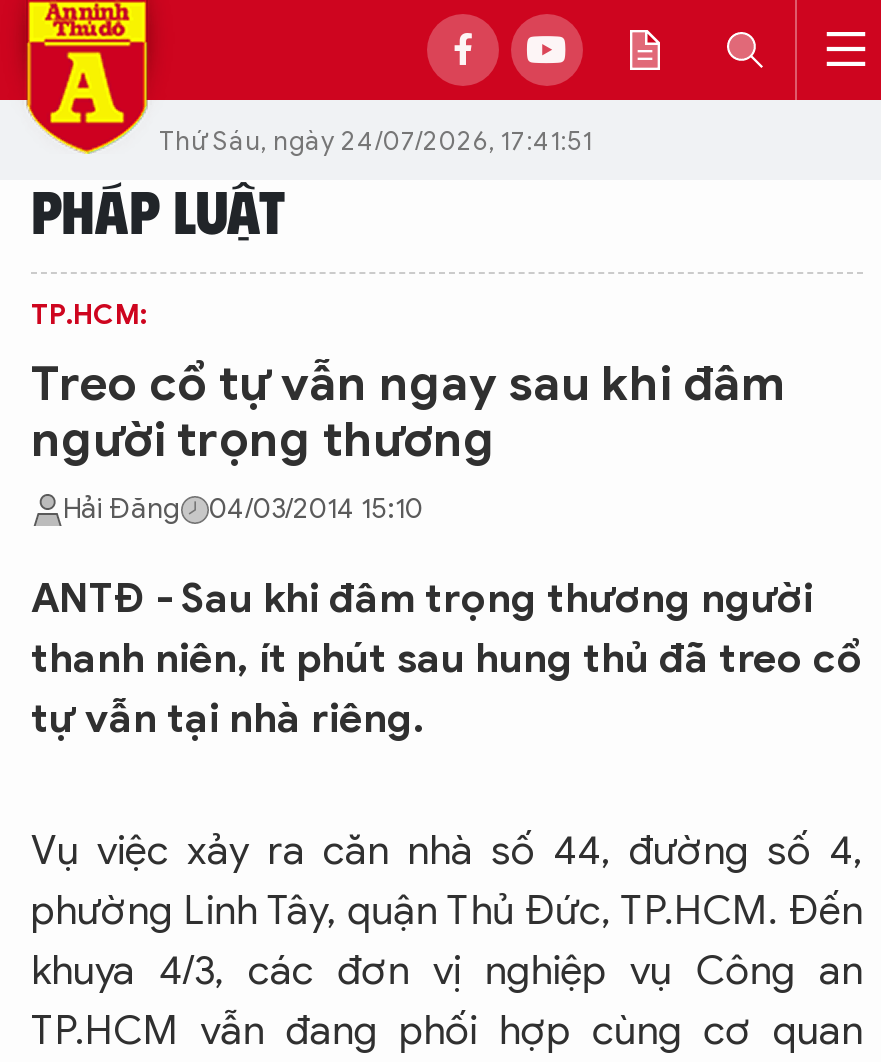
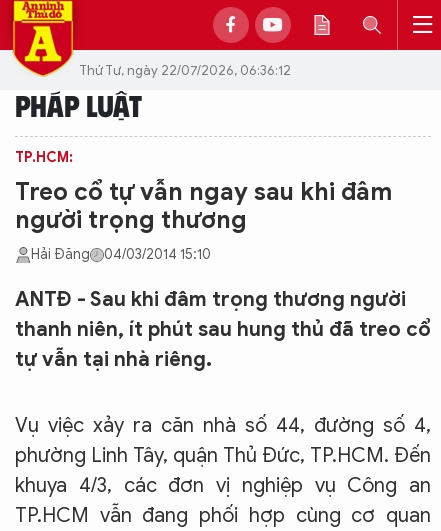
[159,123,593,157] Thứ Sáu, ngày 24/07/2026, 17:41:51 -> [79,61,291,78] Thứ Tư, ngày 22/07/2026, 06:36:12

